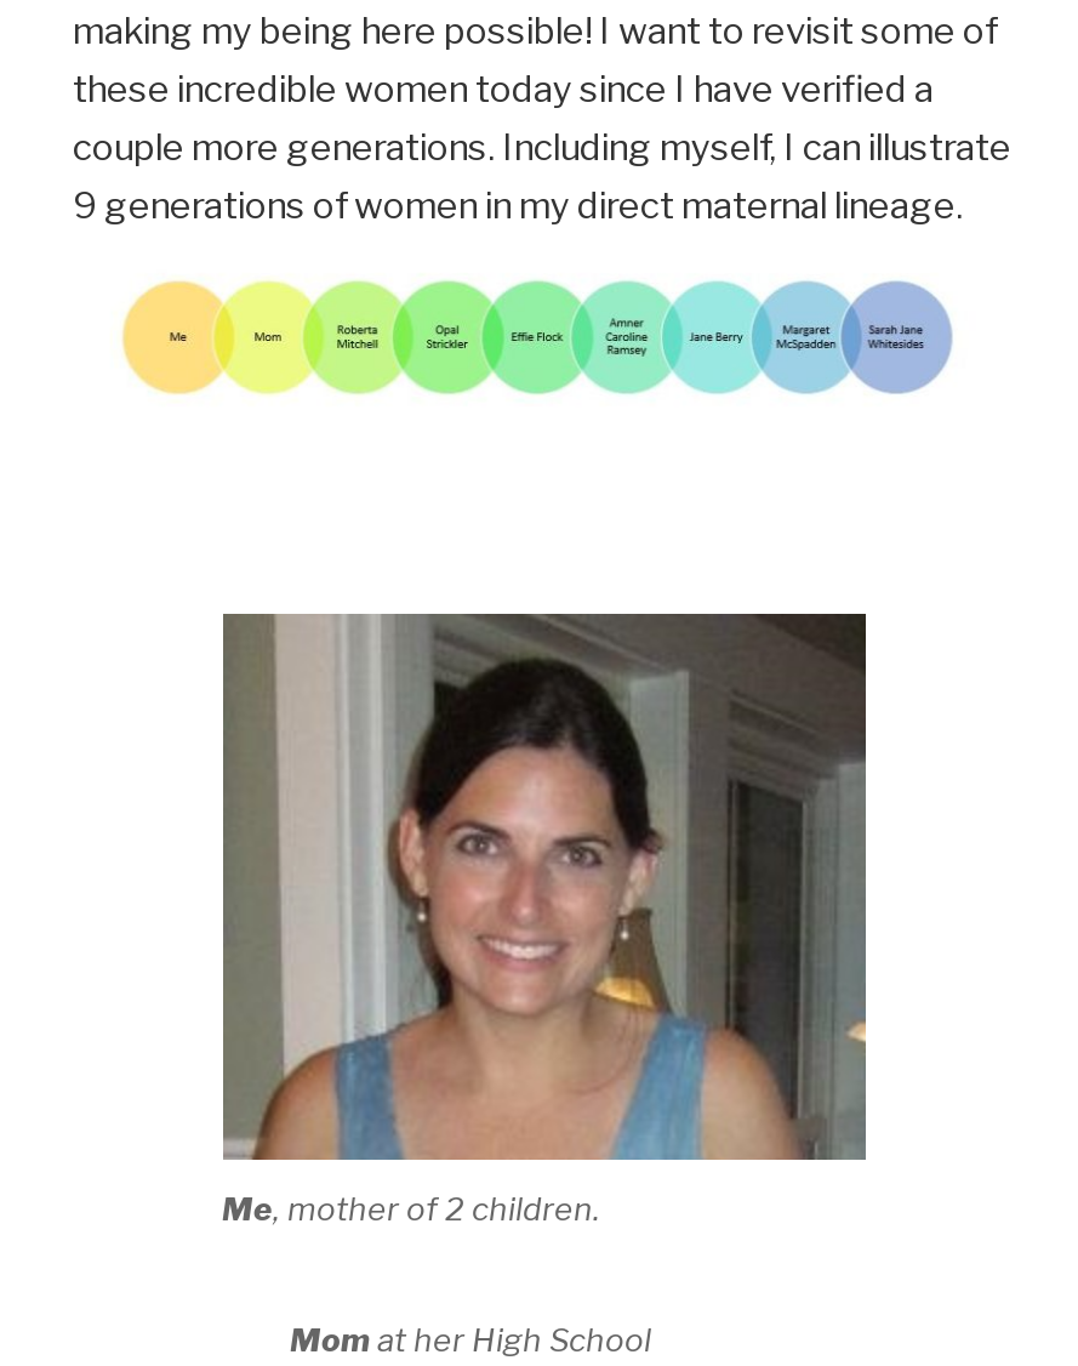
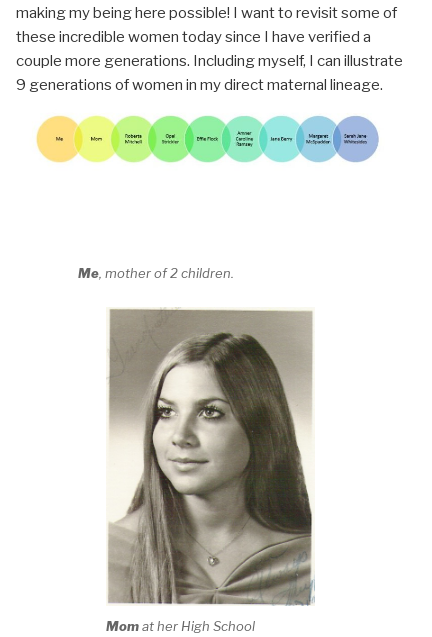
[221,611,868,1162] [image] -> [106,307,315,606] [image]
moved [222,1189,600,1228] -> [77,265,233,281]: Me, mother of 2 children.

